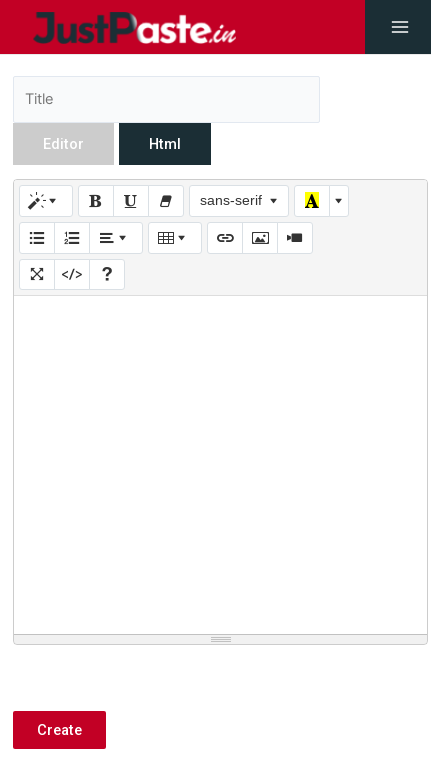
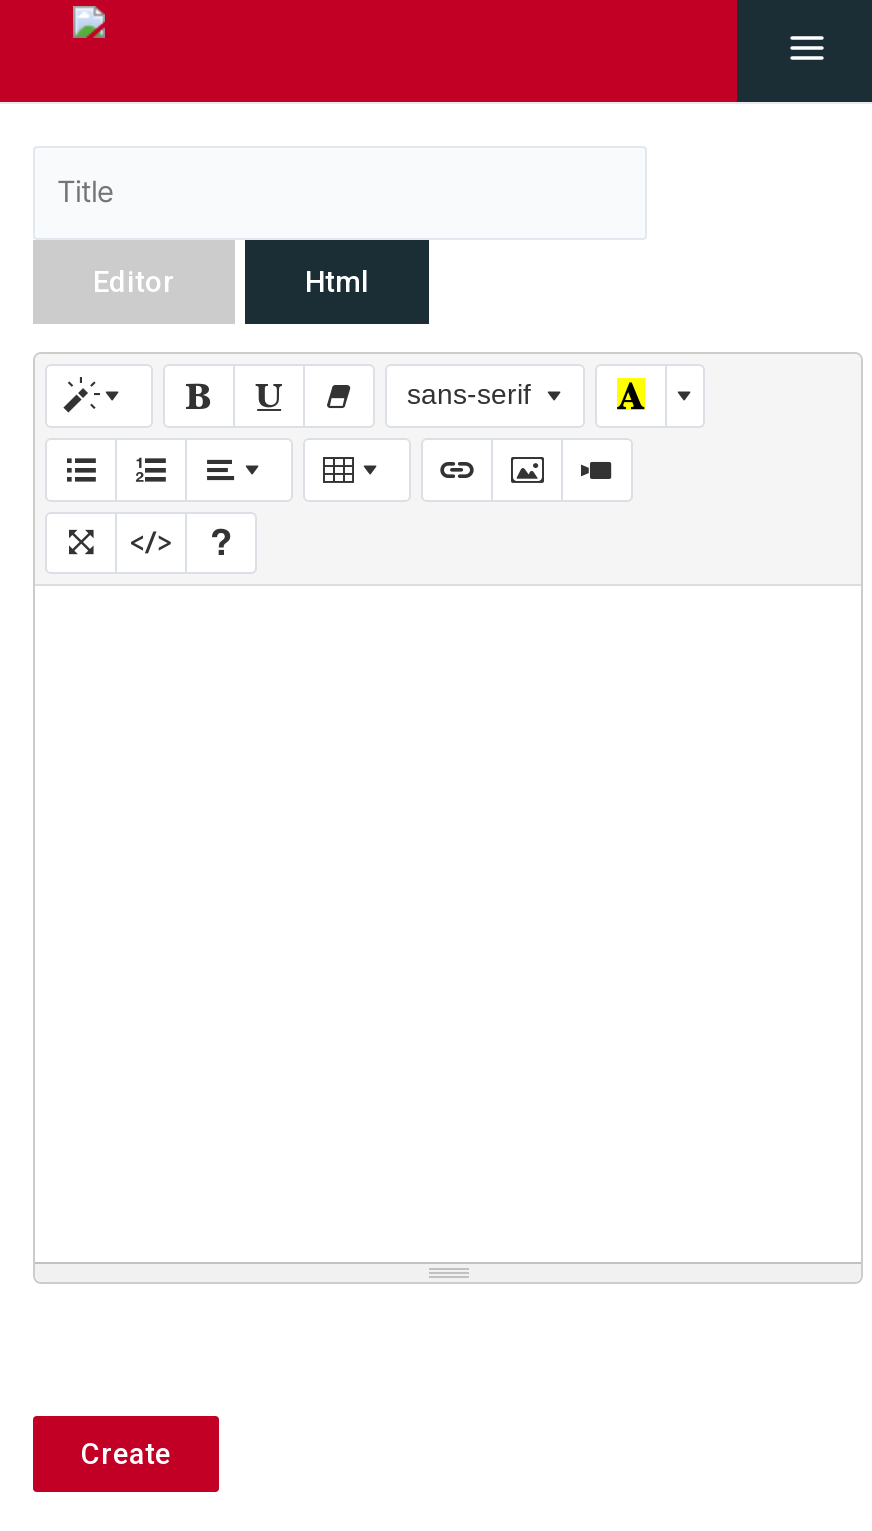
[33,6,236,45] [image] -> none

